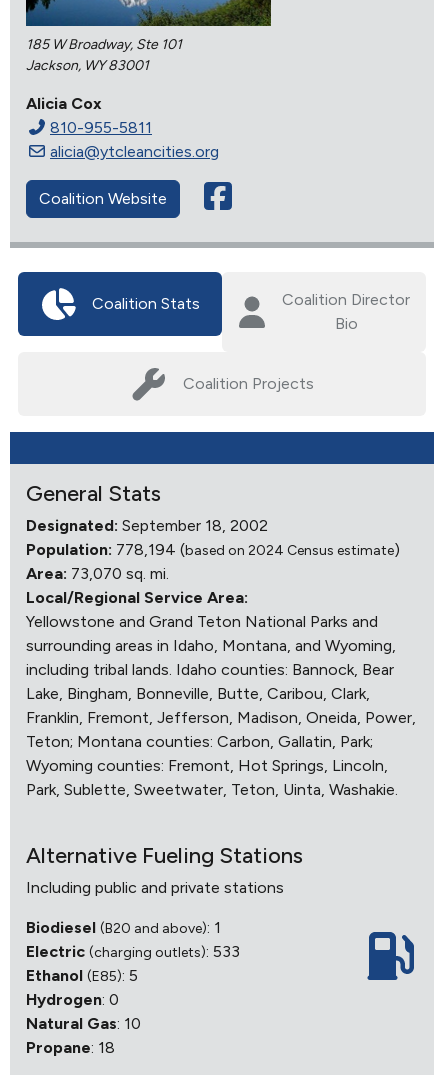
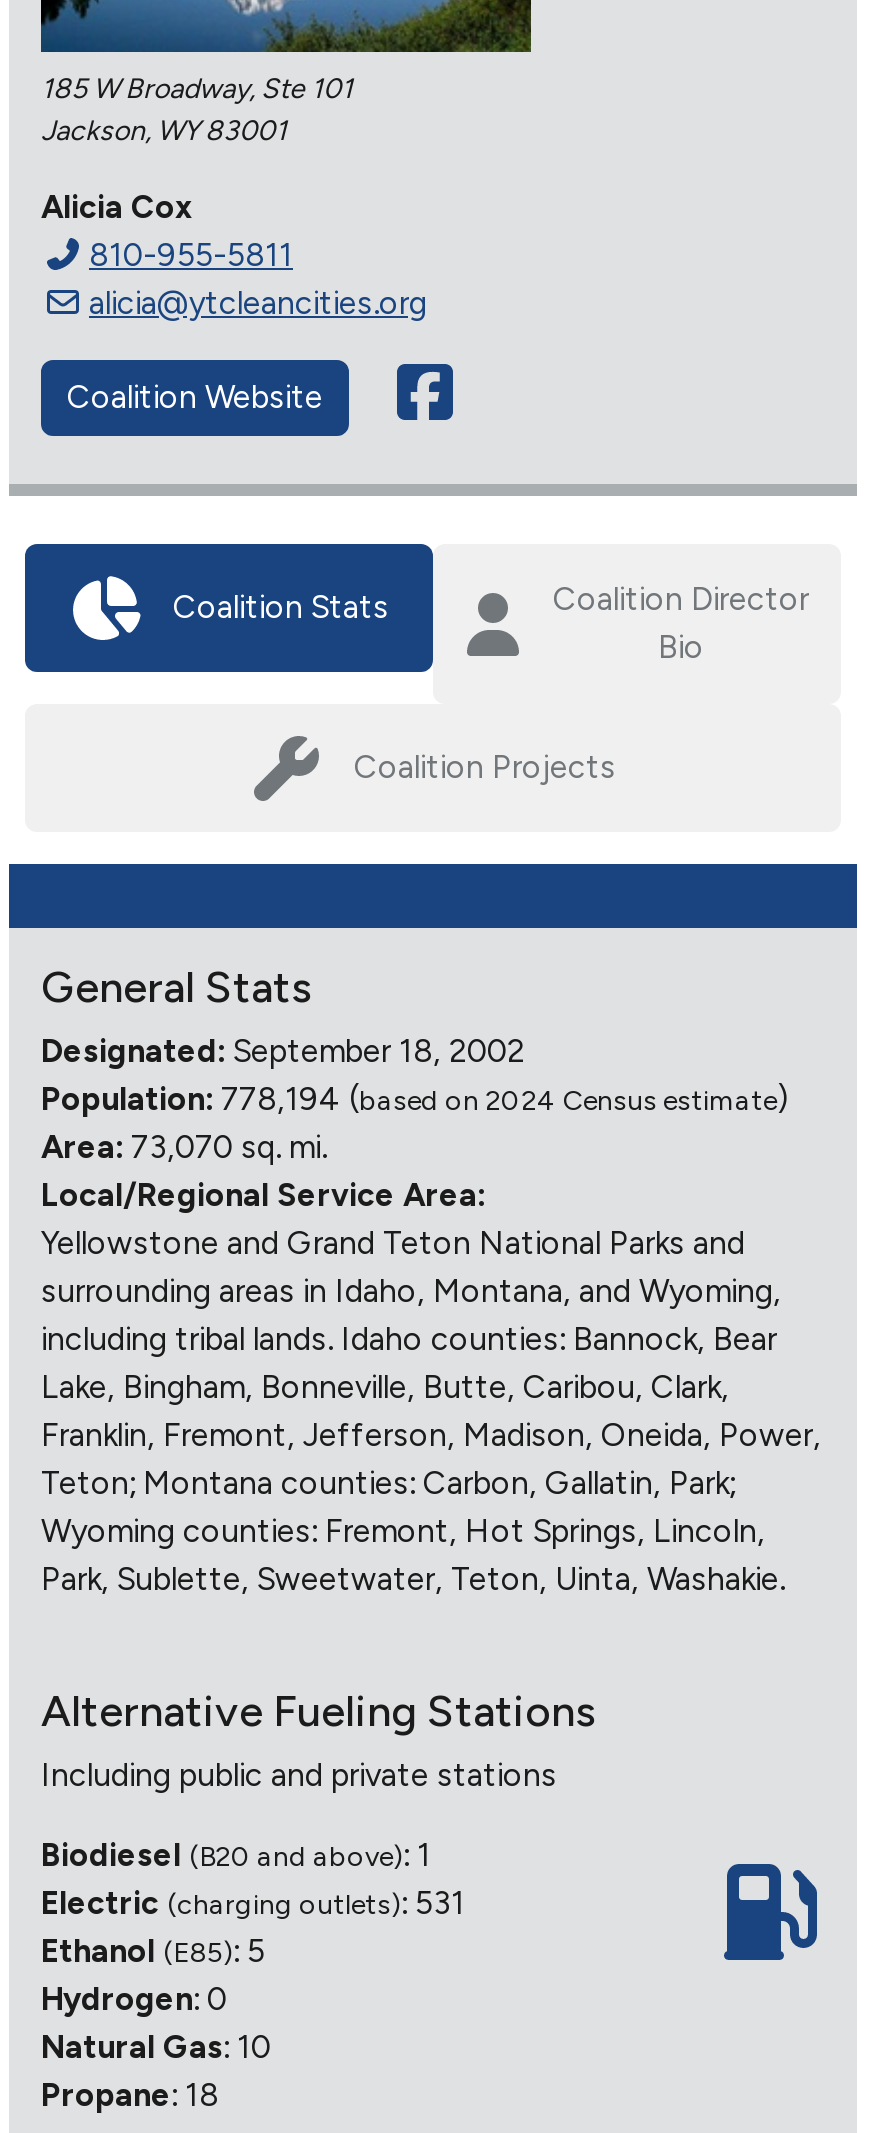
[26,941,240,960] Electric (charging outlets): 533 -> [41,1883,465,1921] Electric (charging outlets): 531

